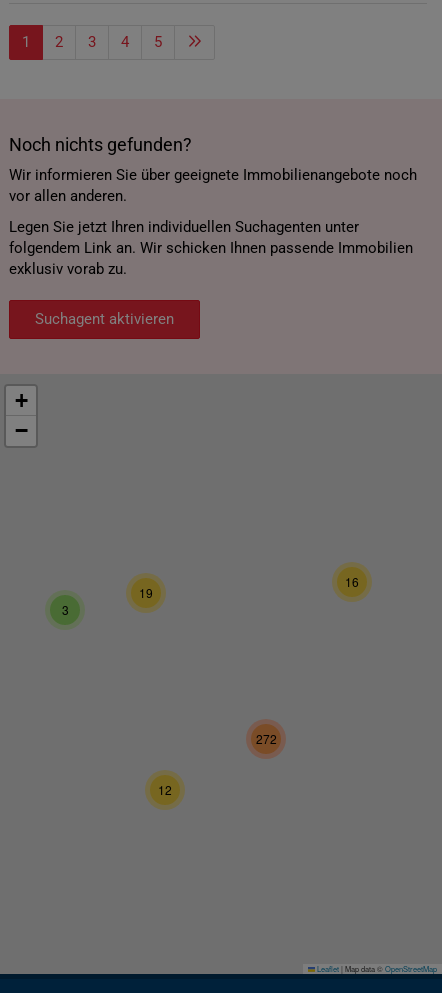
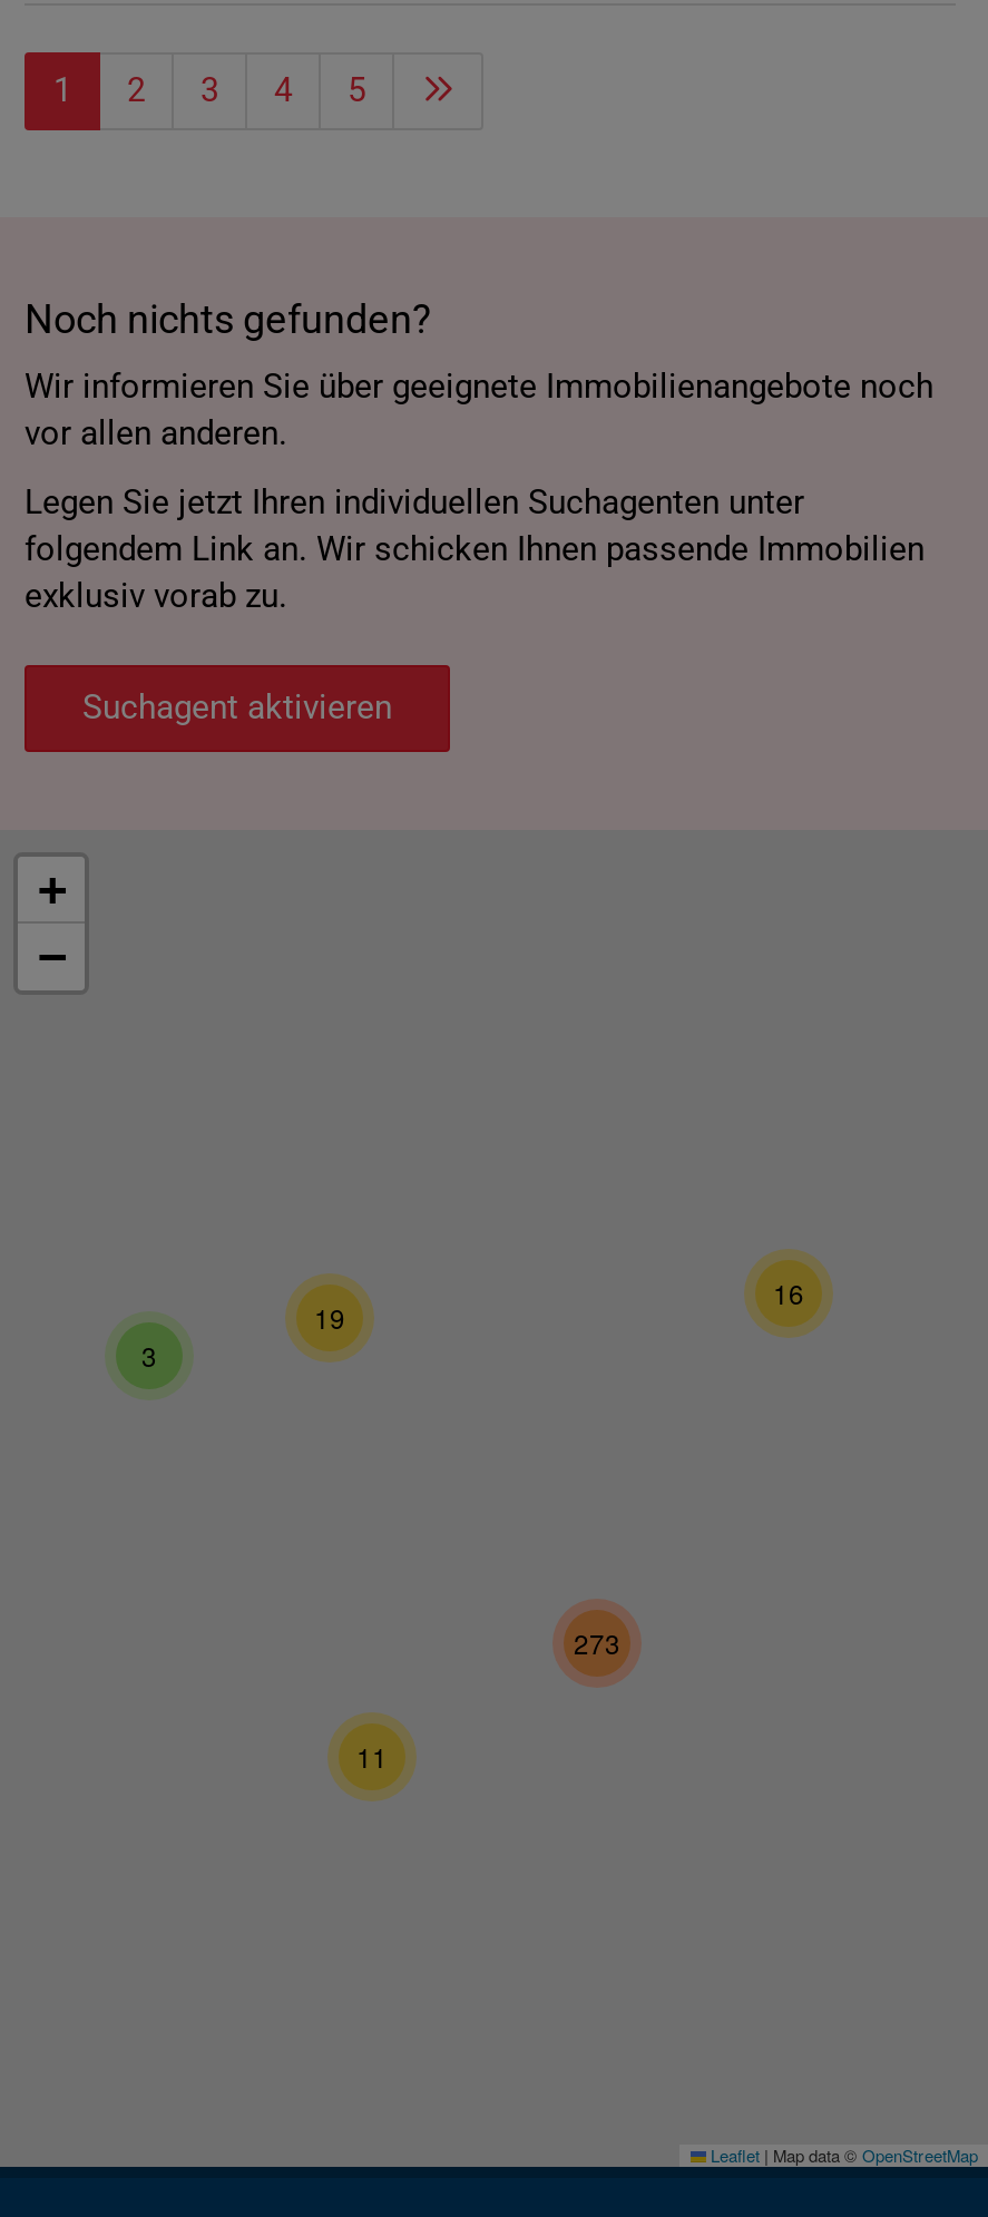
[255,730,276,747] 272 -> [574,1623,620,1661] 273
[158,781,172,798] 12 -> [356,1737,388,1775] 11

